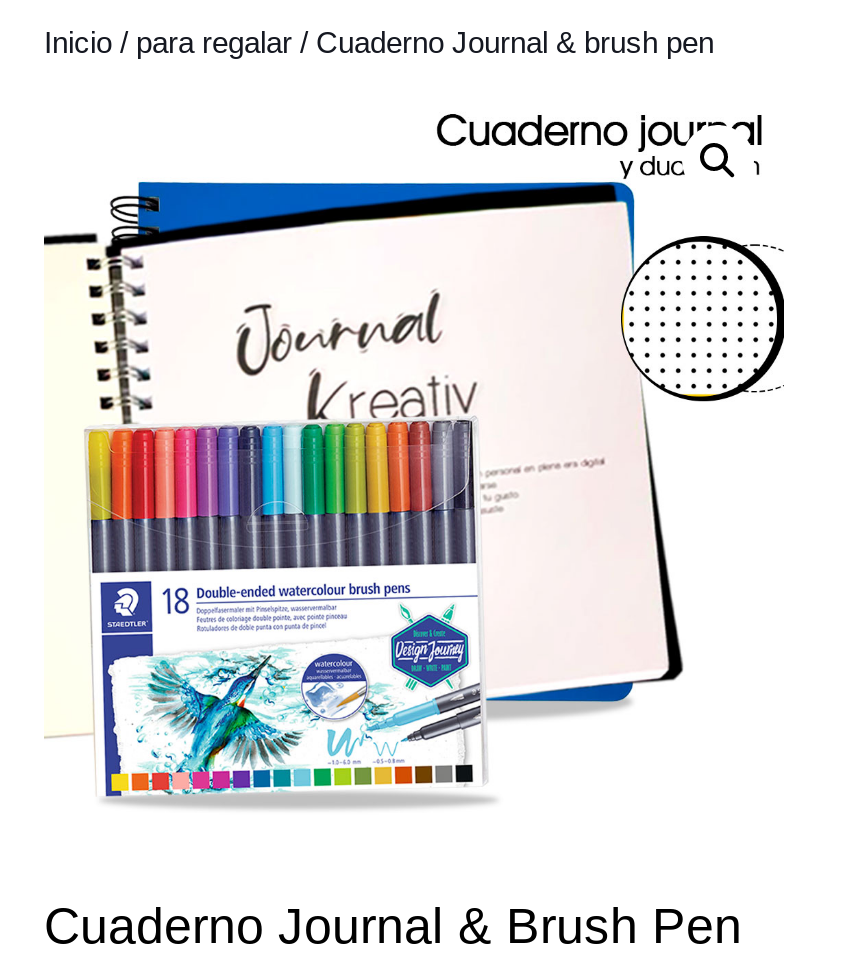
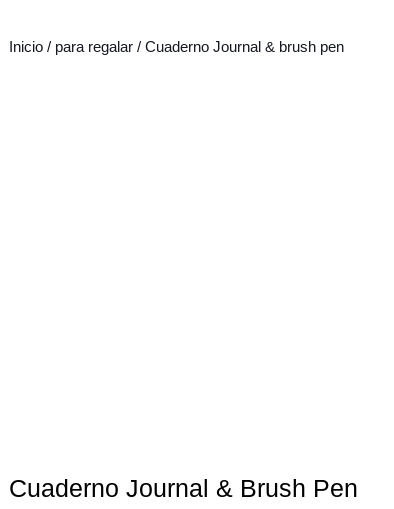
[42,111,786,809] [image] -> none

